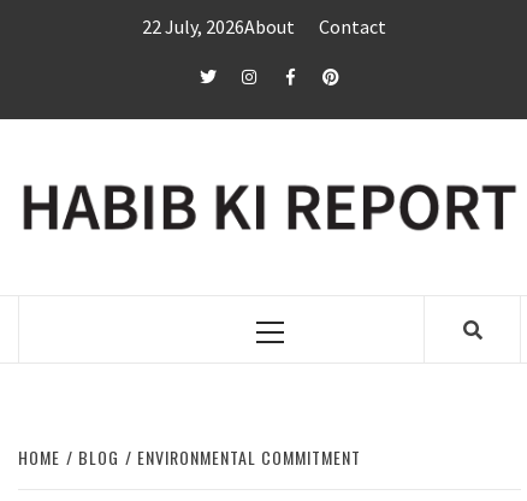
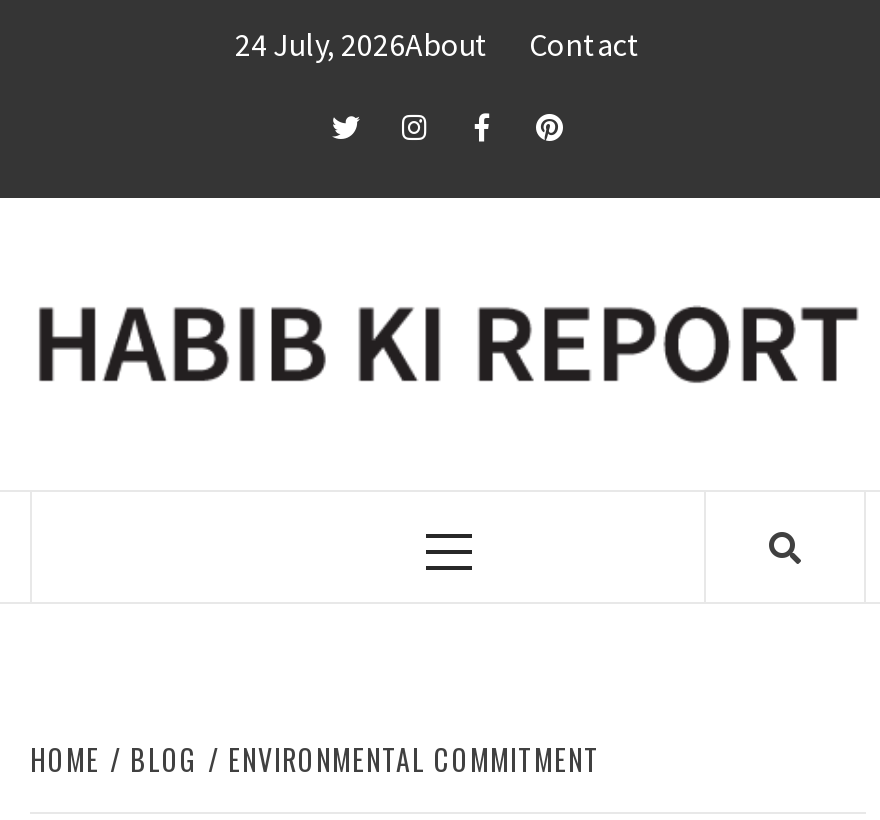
[141,14,386,39] 22 July, 2026About Contact -> [235,24,641,64] 24 July, 2026About Contact

